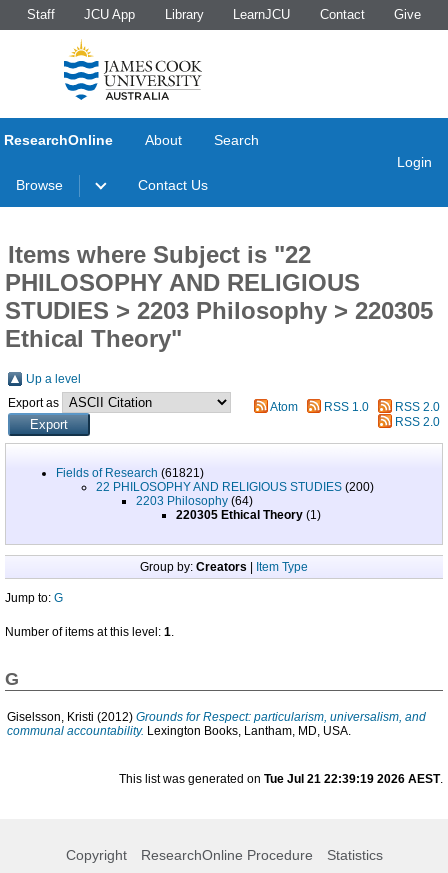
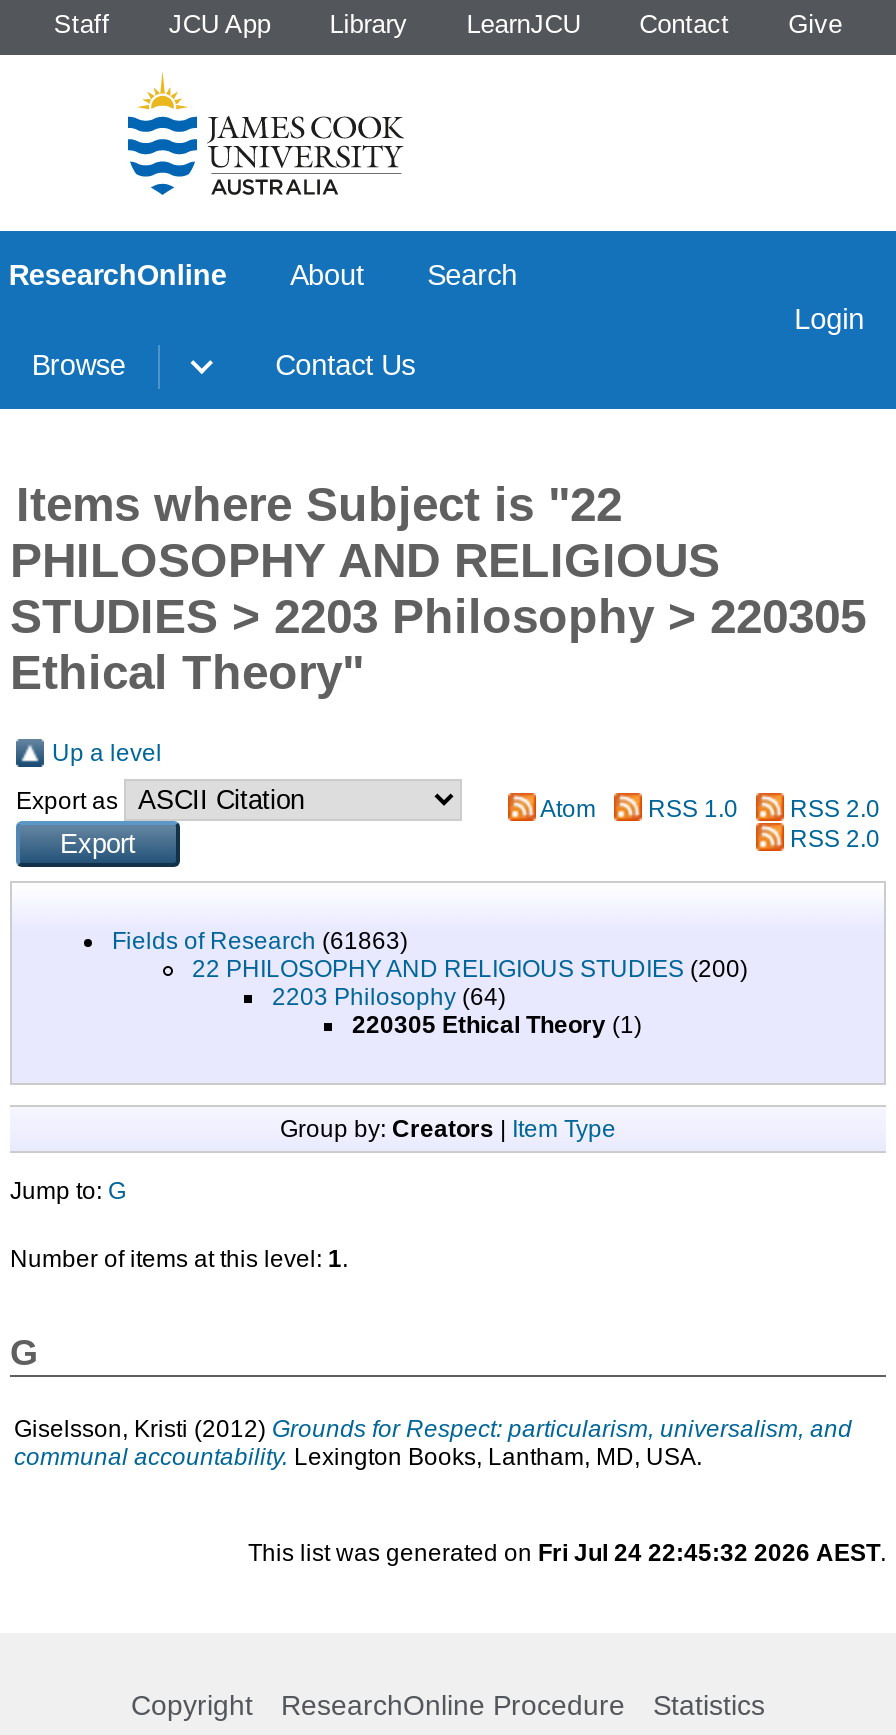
[56,466,204,480] Fields of Research (61821) -> [112,928,408,956] Fields of Research (61863)
[119,772,443,786] This list was generated on Tue Jul 21 22:39:19 2026 AEST. -> [248,1539,886,1567] This list was generated on Fri Jul 24 22:45:32 2026 AEST.

